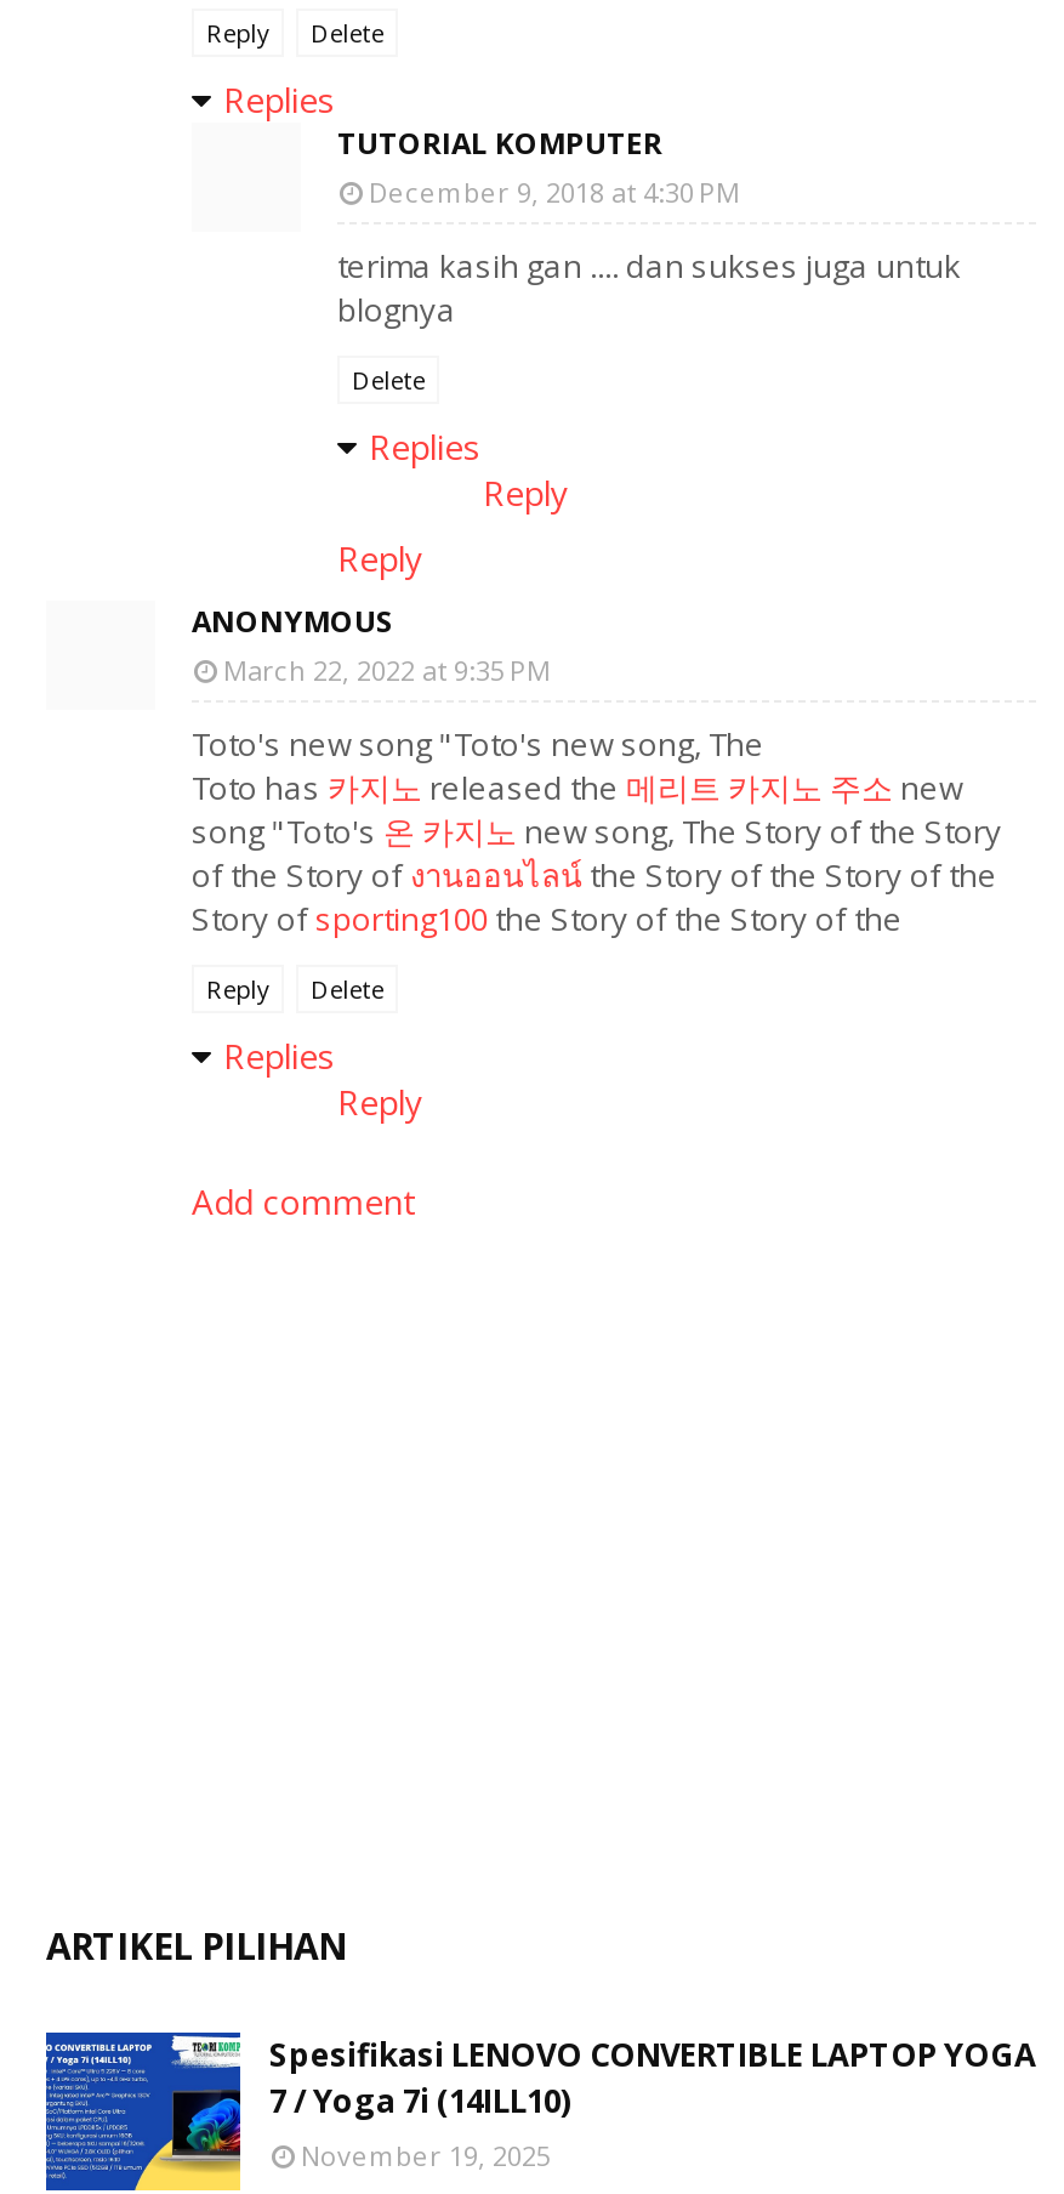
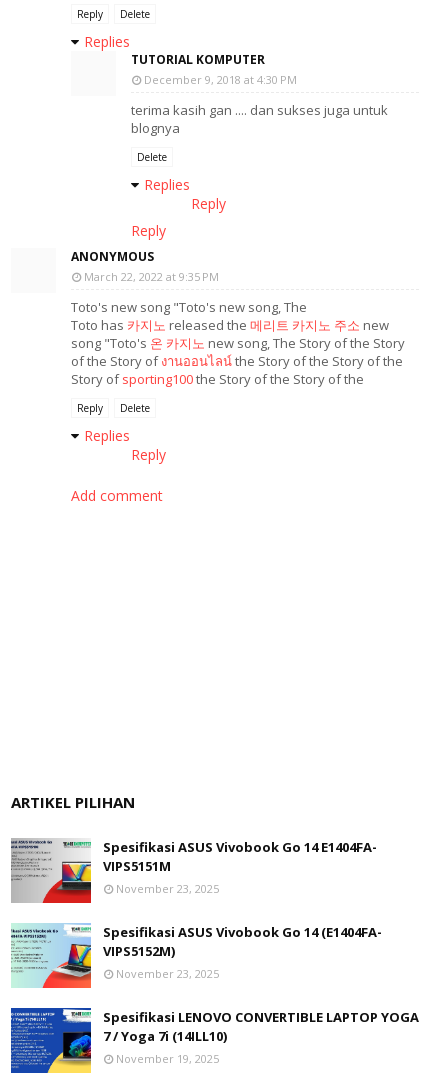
none -> [10,838,382,981] [image] | Spesifikasi ASUS Vivobook Go 14 E1404FA- | VIPS5151M | November 23, 2025 | Spesifikasi ASUS Vivobook Go 14 (E1404FA- | VIPS5152M) | November 23, 2025
none -> [10,922,92,989] [image]

